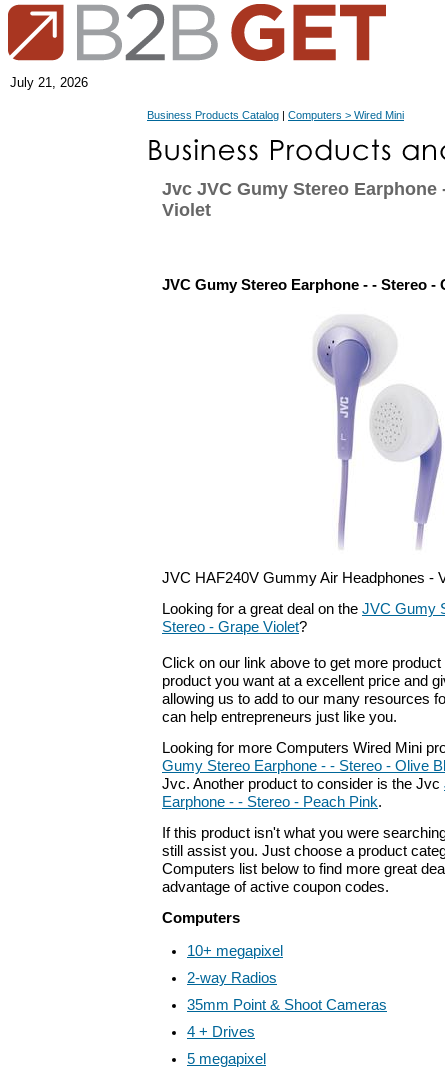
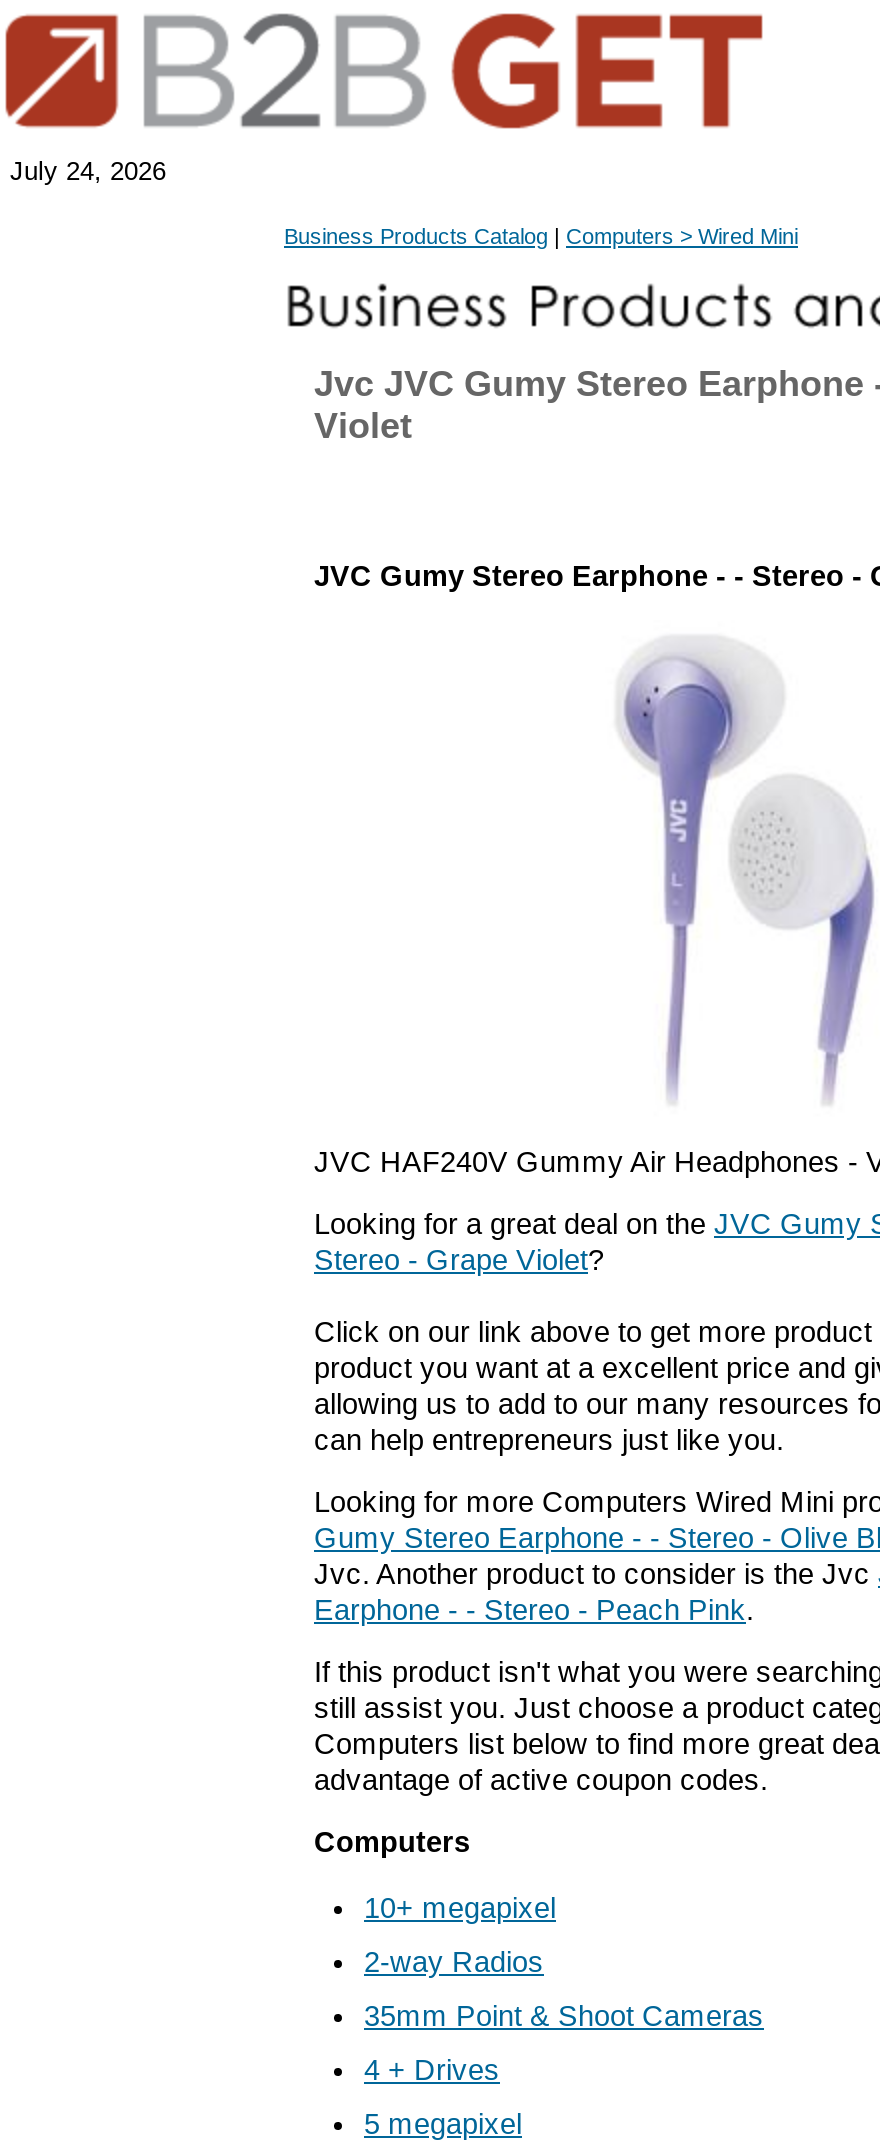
[10,75,88,90] July 21, 2026 -> [10,156,166,186] July 24, 2026

